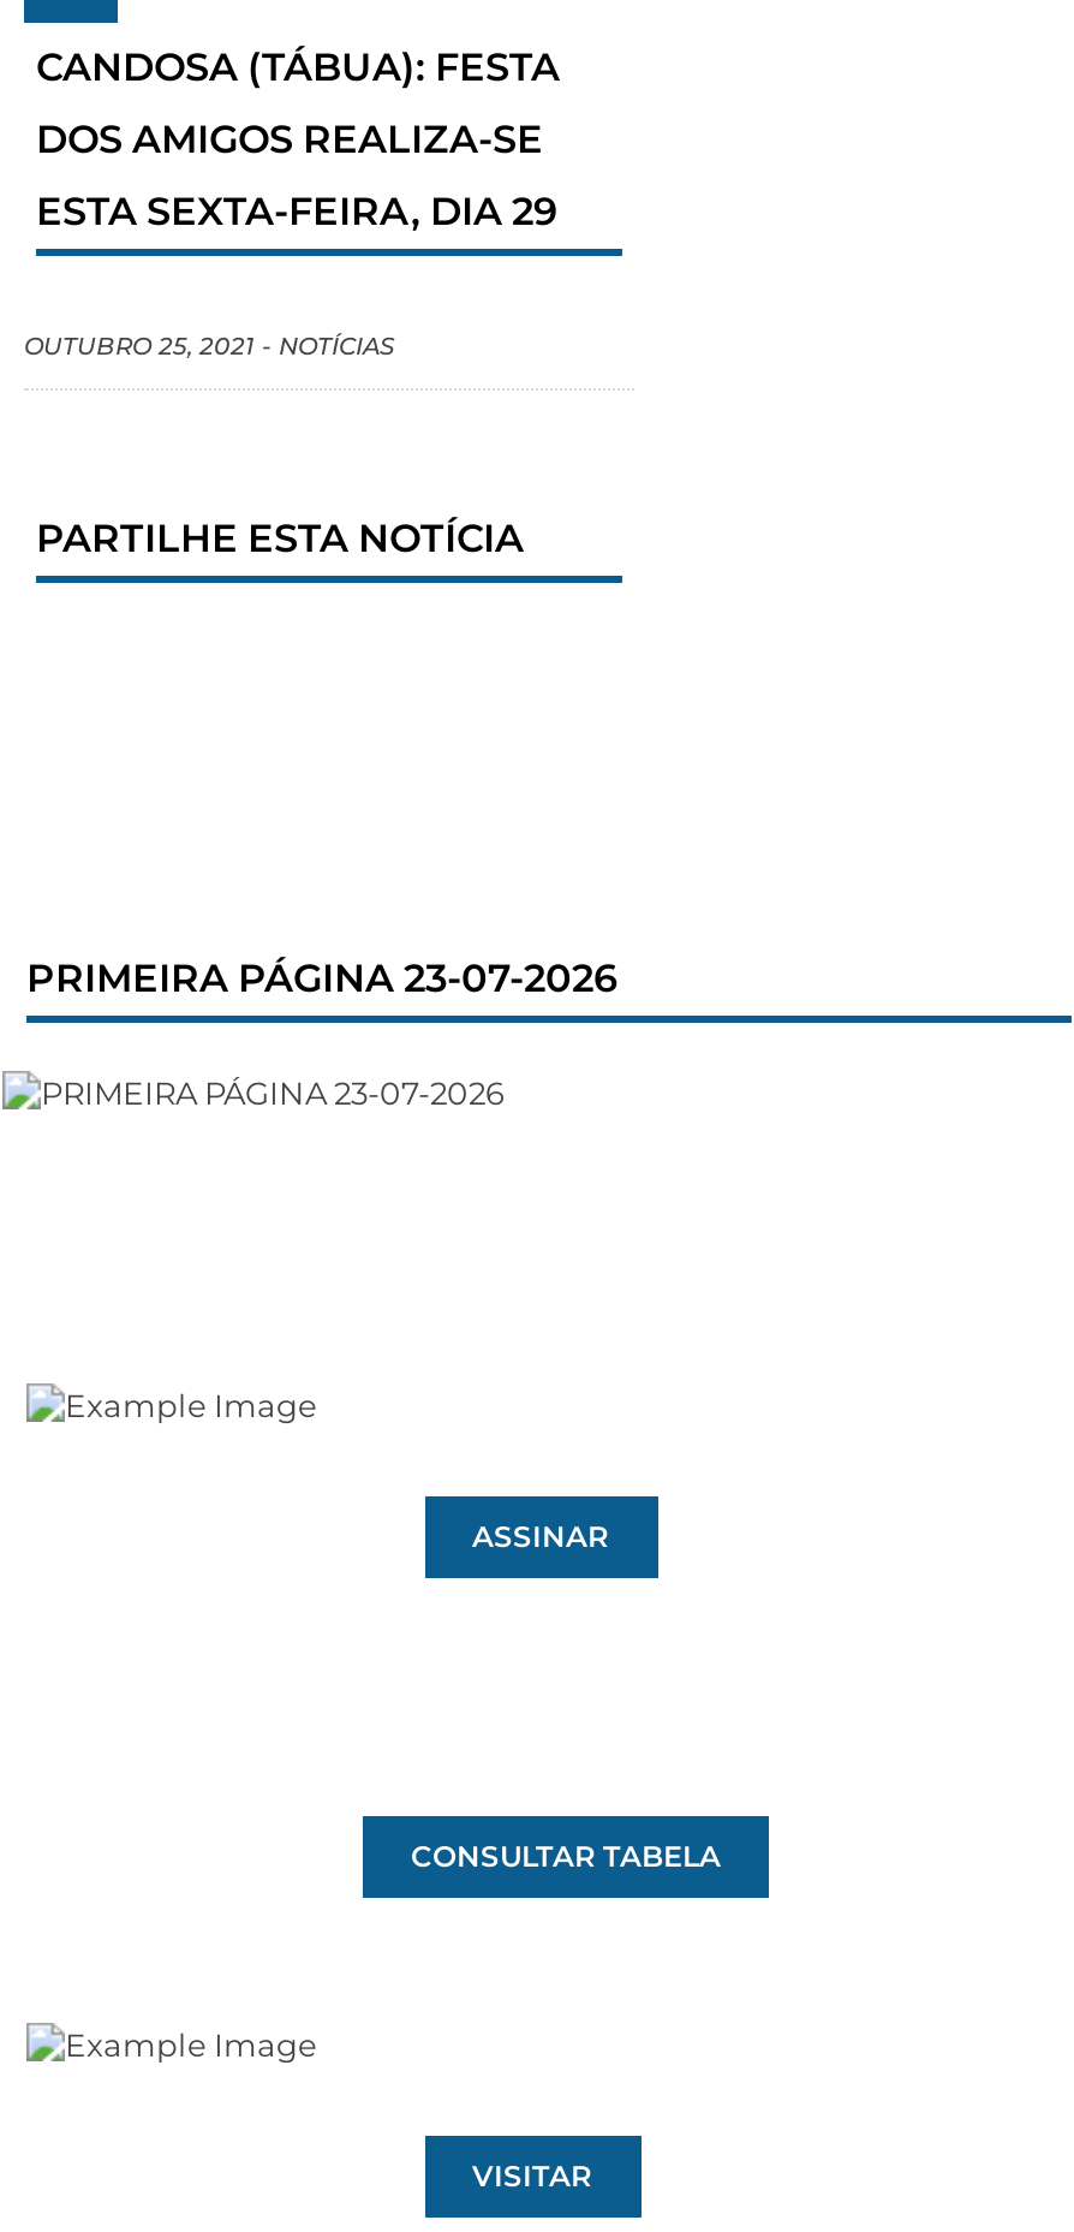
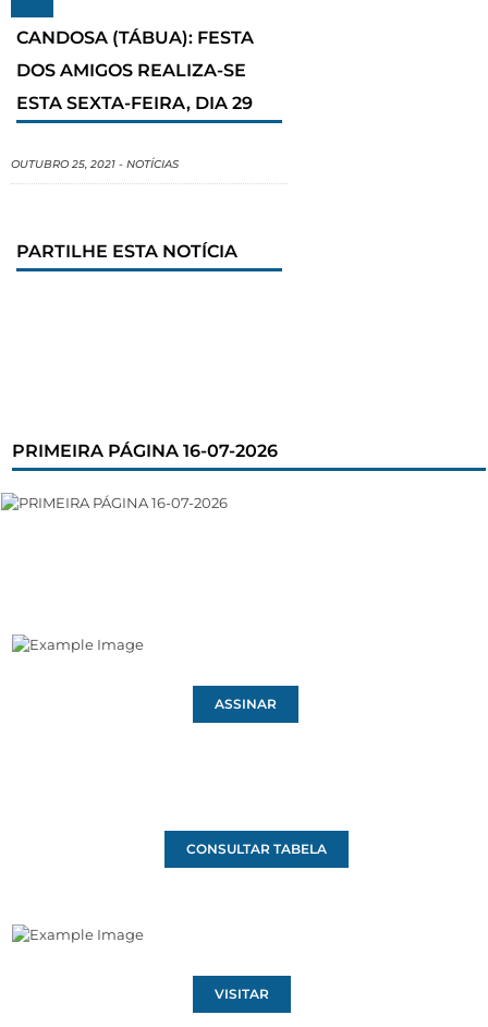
[26,956,617,1001] PRIMEIRA PÁGINA 23-07-2026 -> [12,440,278,461] PRIMEIRA PÁGINA 16-07-2026

